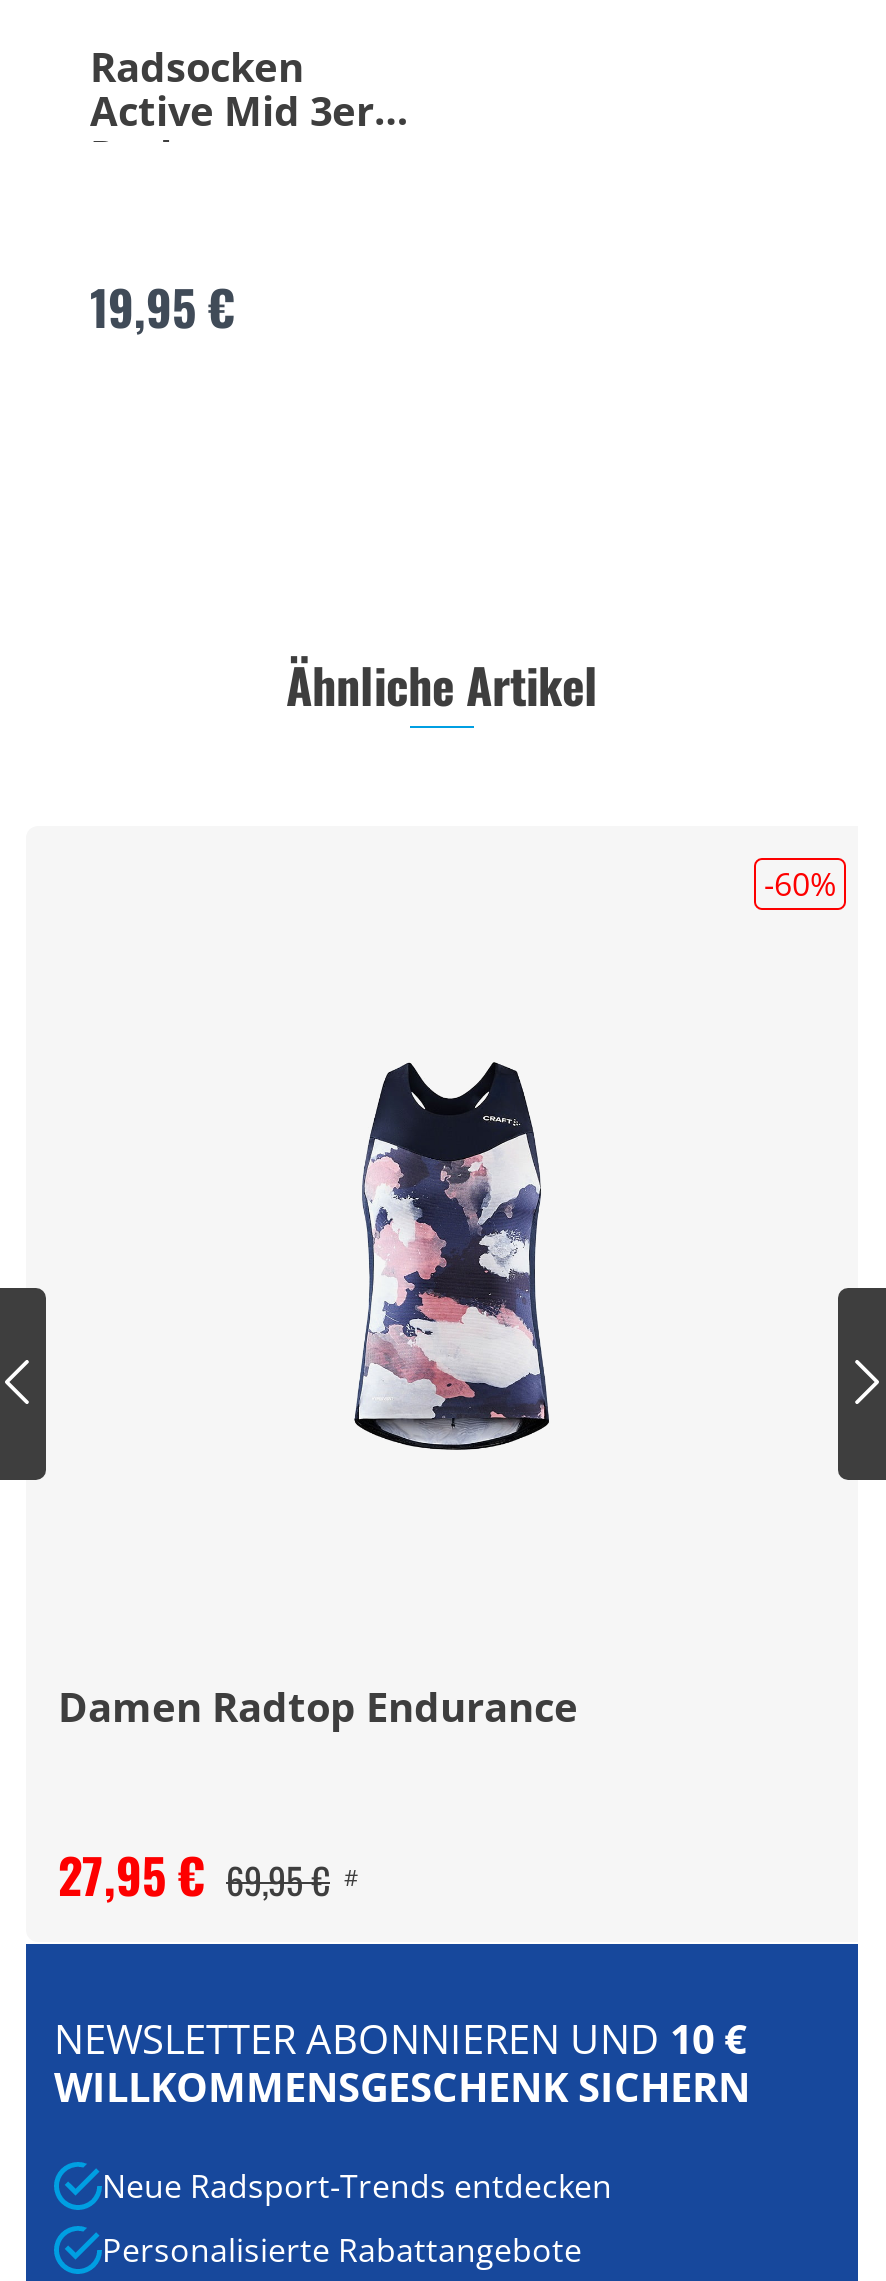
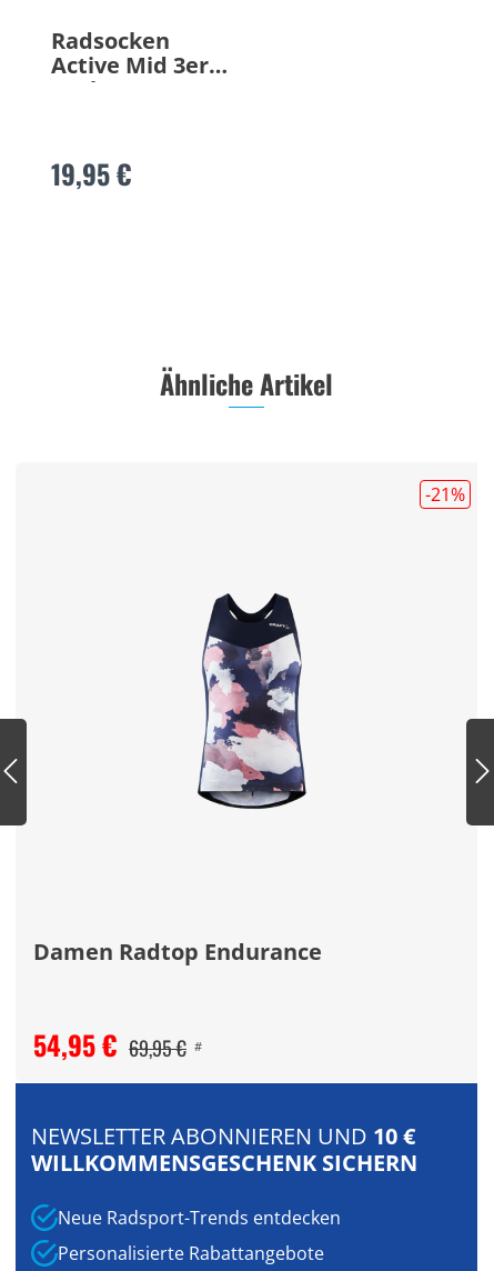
[764,861,836,905] -60% -> [425,482,465,506] -21%
[58,1837,358,1909] 27,95 € 69,95 € # -> [33,1024,202,1064] 54,95 € 69,95 € #

